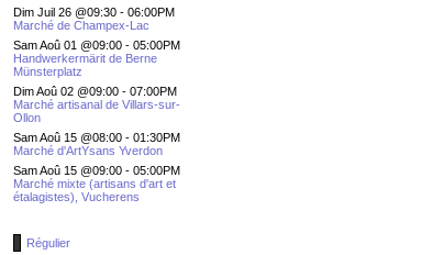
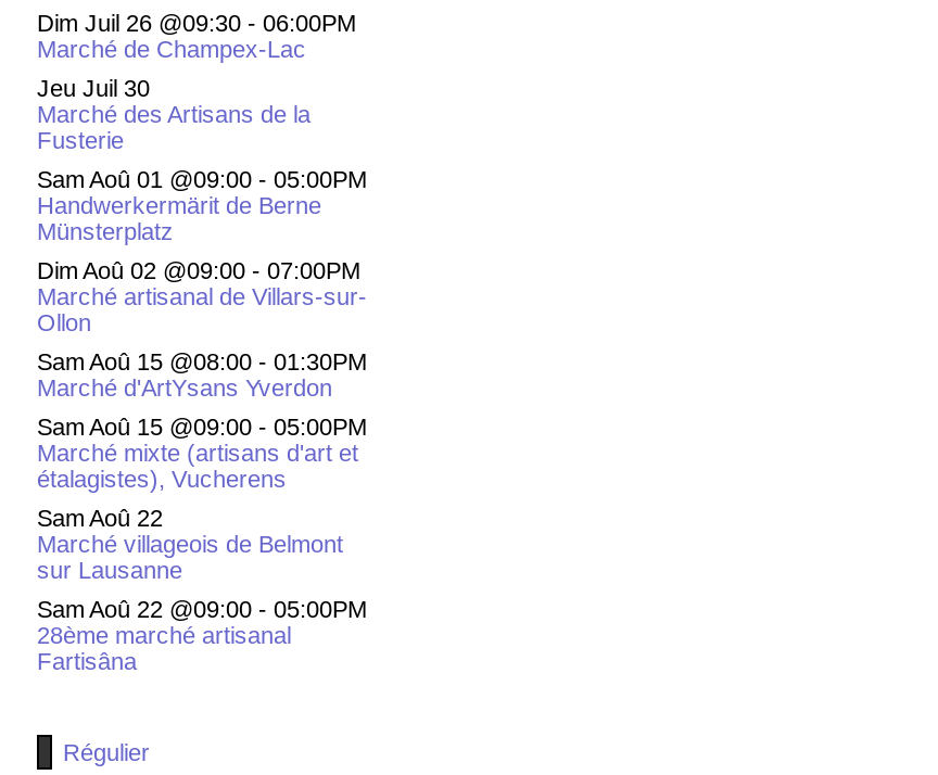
none -> [37,75,310,153] Jeu Juil 30 | Marché des Artisans de la | Fusterie
none -> [37,505,367,674] Sam Aoû 22 | Marché villageois de Belmont | sur Lausanne | Sam Aoû 22 @09:00 - 05:00PM | 28ème marché artisanal | Fartisâna

